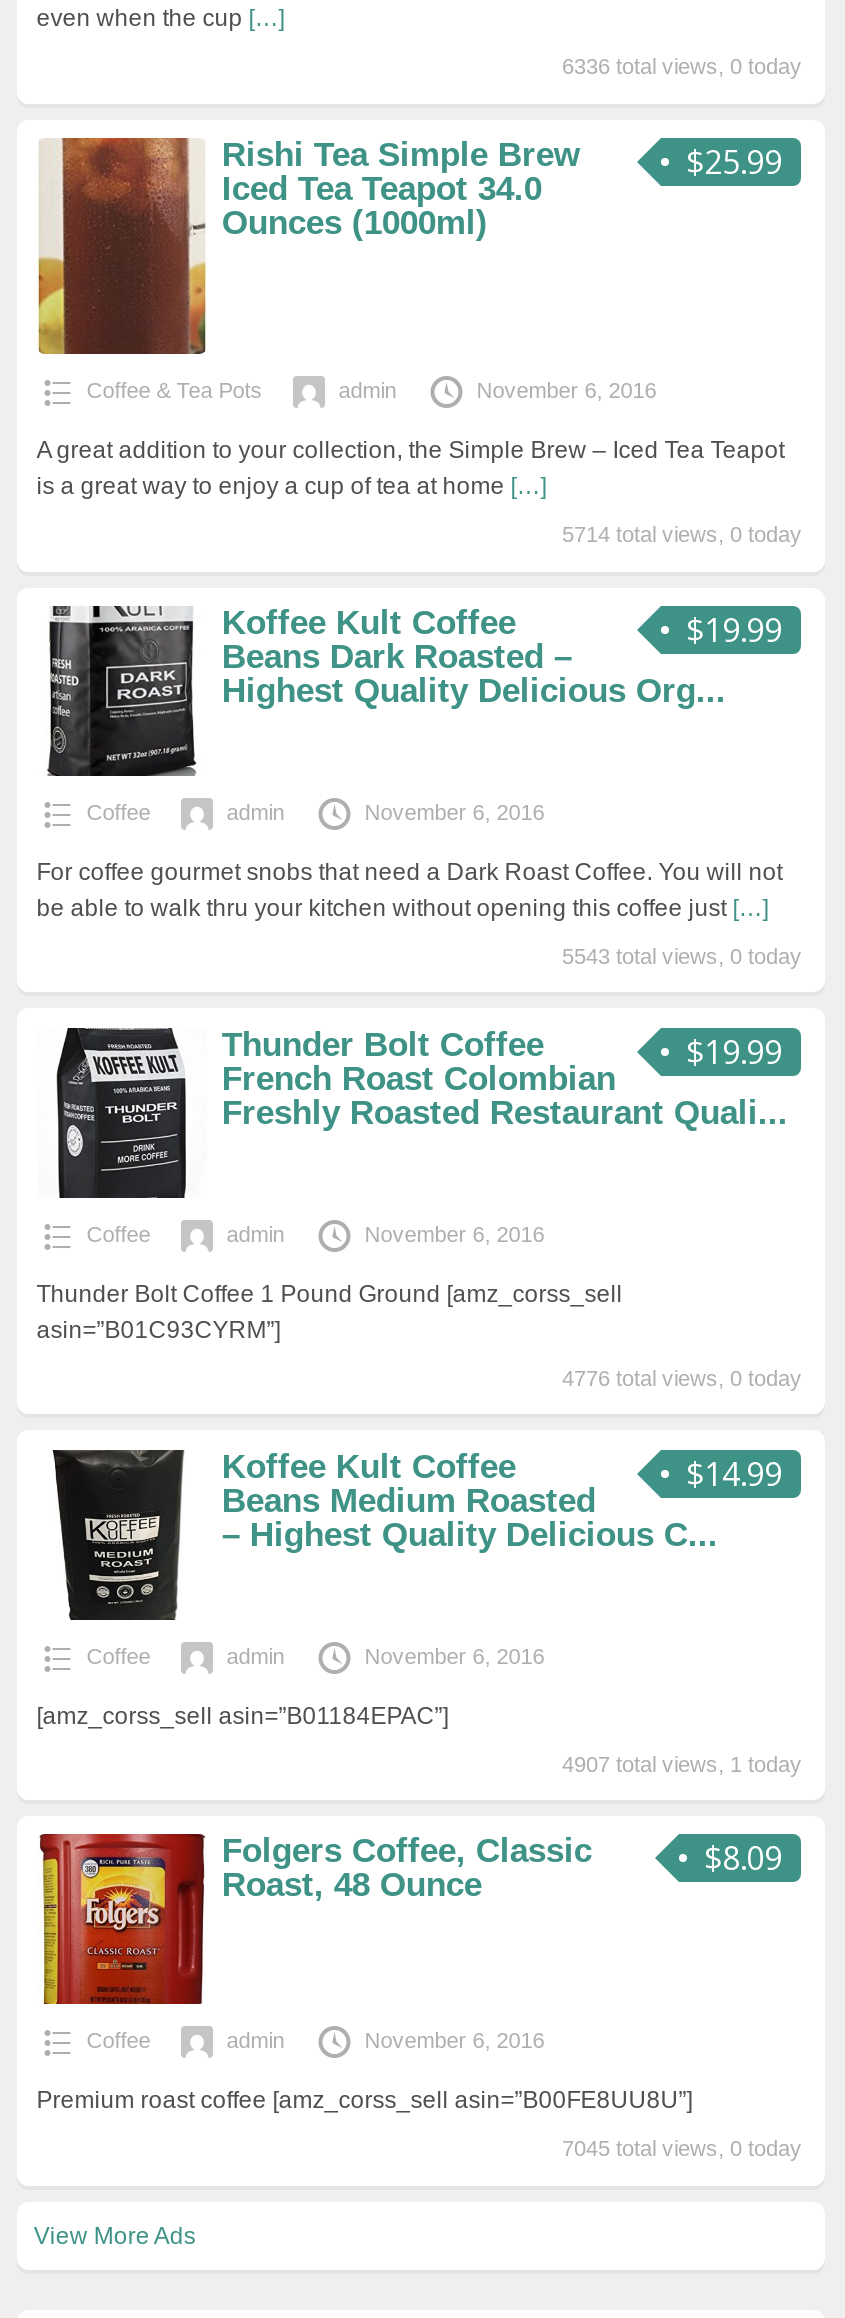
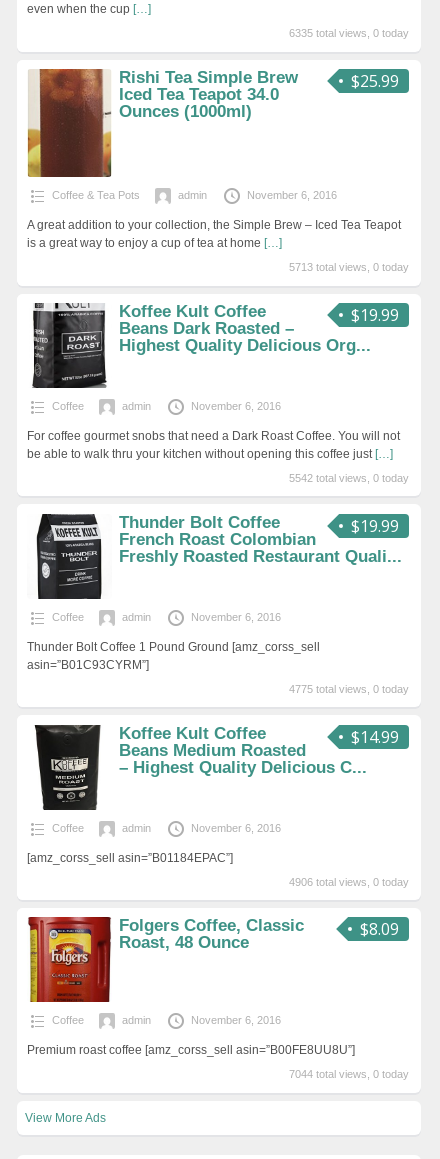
[562,54,802,78] 6336 total views, 0 today -> [289,27,409,39] 6335 total views, 0 today
[562,523,802,547] 5714 total views, 0 today -> [289,261,409,273] 5713 total views, 0 today
[562,944,802,968] 5543 total views, 0 today -> [289,472,409,484] 5542 total views, 0 today
[562,1366,802,1390] 4776 total views, 0 today -> [289,683,409,695] 4775 total views, 0 today
[562,1751,802,1775] 4907 total views, 1 today -> [289,875,409,887] 4906 total views, 0 today
[562,2136,802,2160] 7045 total views, 0 today -> [289,1068,409,1080] 7044 total views, 0 today

